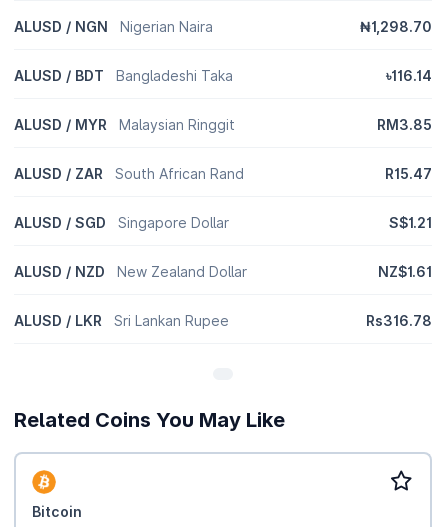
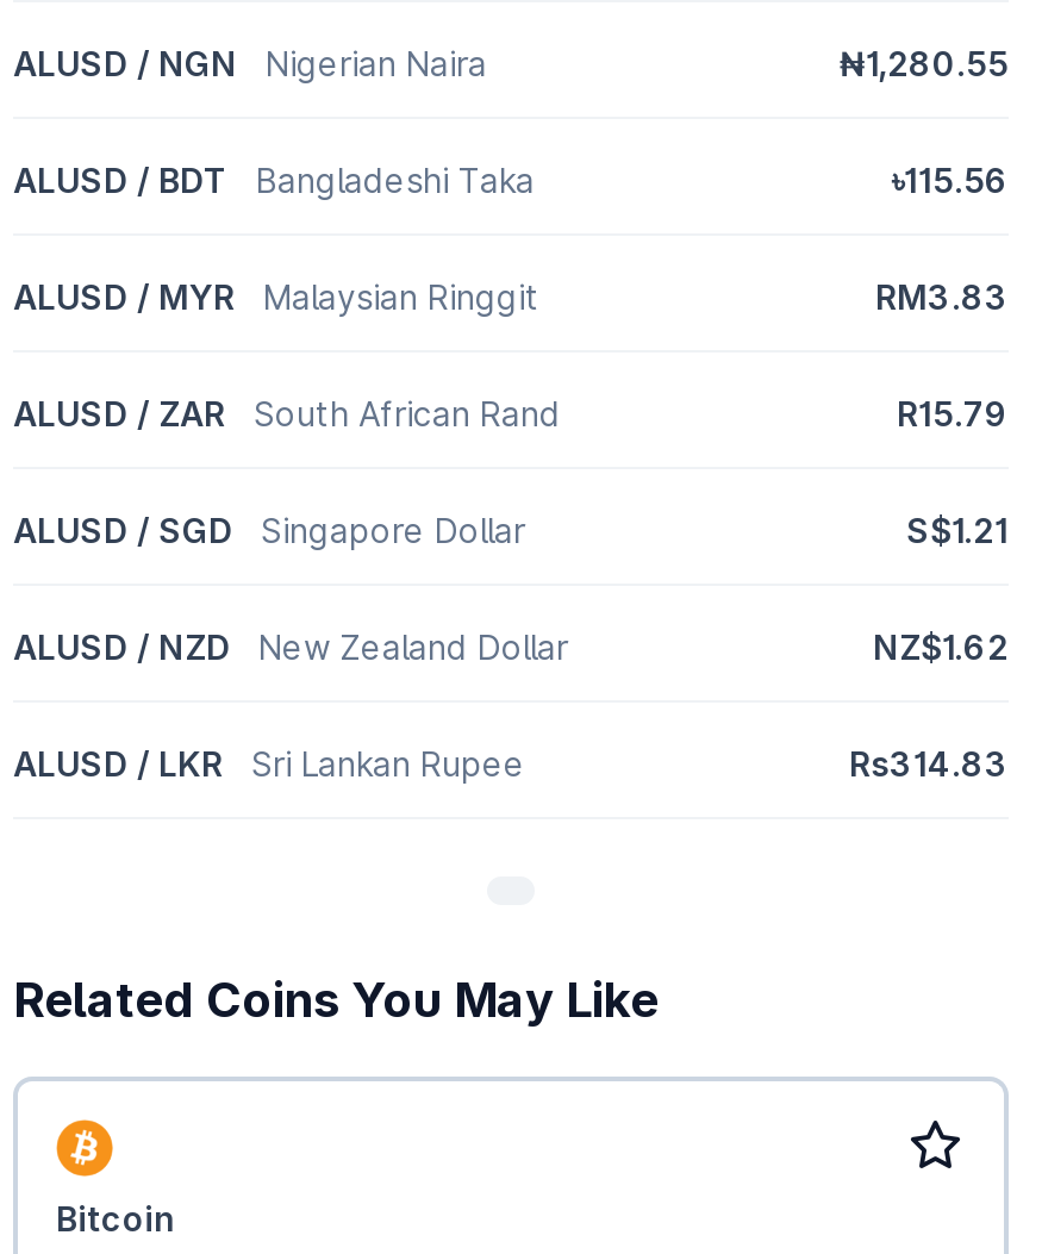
[360,18,432,35] ₦1,298.70 -> [840,42,1009,83] ₦1,280.55
[386,67,432,84] ৳116.14 -> [892,159,1009,199] ৳115.56
[377,116,432,133] RM3.85 -> [875,276,1009,316] RM3.83
[385,165,432,182] R15.47 -> [897,392,1009,433] R15.79
[378,263,432,280] NZ$1.61 -> [873,626,1009,666] NZ$1.62
[366,312,432,329] Rs316.78 -> [849,742,1009,783] Rs314.83

